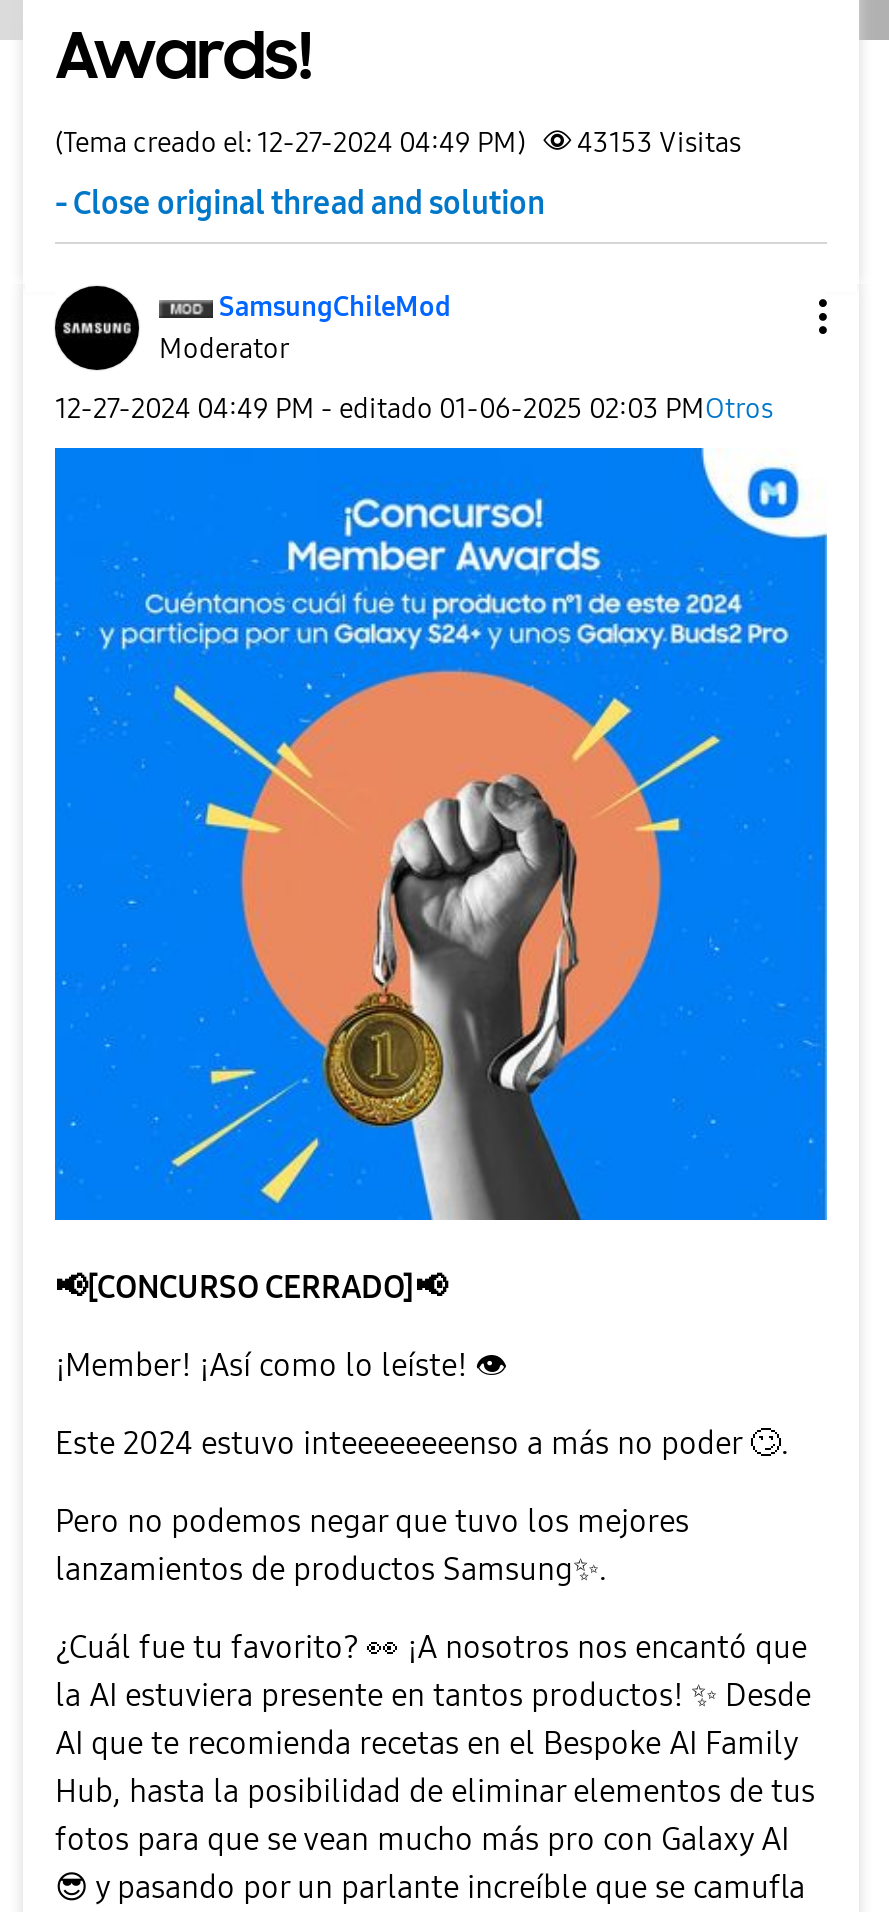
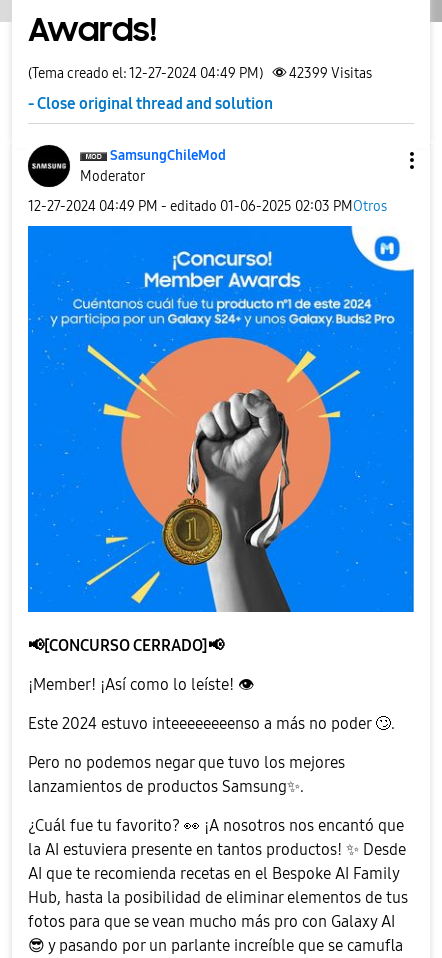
[55,126,741,160] (Tema creado el: 12-27-2024 04:49 PM) 43153 Visitas -> [28,65,372,82] (Tema creado el: 12-27-2024 04:49 PM) 42399 Visitas

